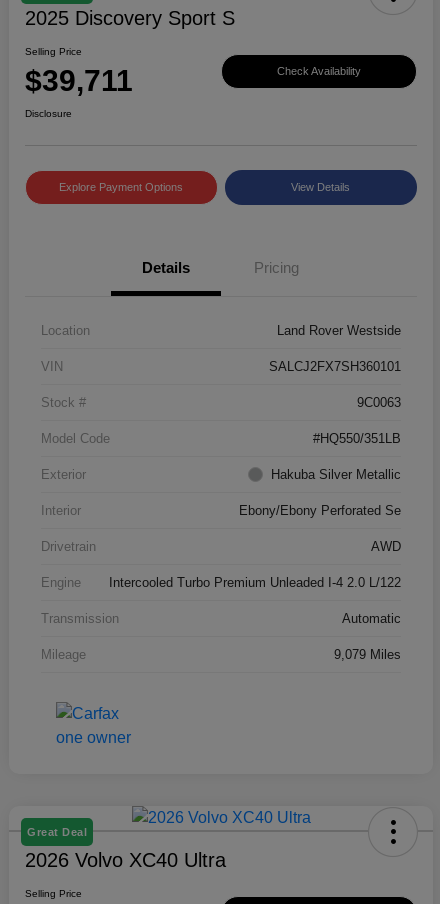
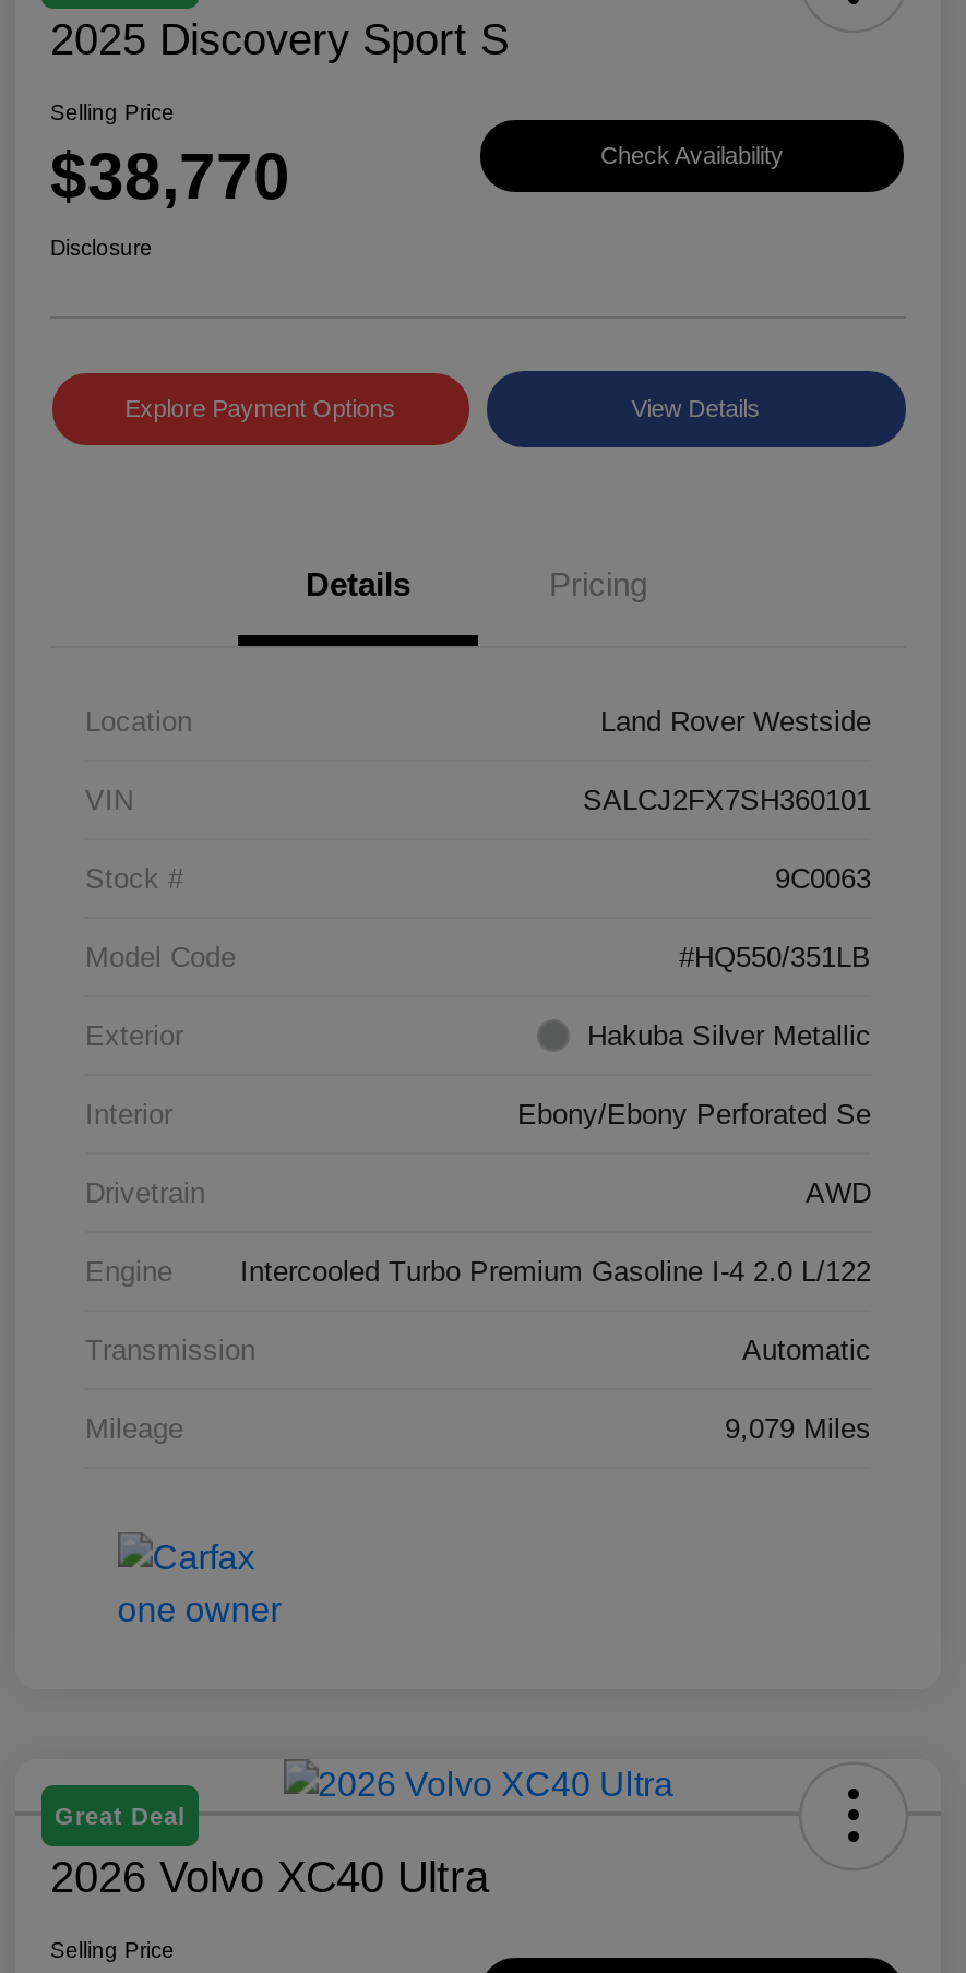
[25,64,133,97] $39,711 -> [50,140,290,212] $38,770
[109,575,401,590] Intercooled Turbo Premium Unleaded I-4 2.0 L/122 -> [240,1256,871,1288] Intercooled Turbo Premium Gasoline I-4 2.0 L/122

